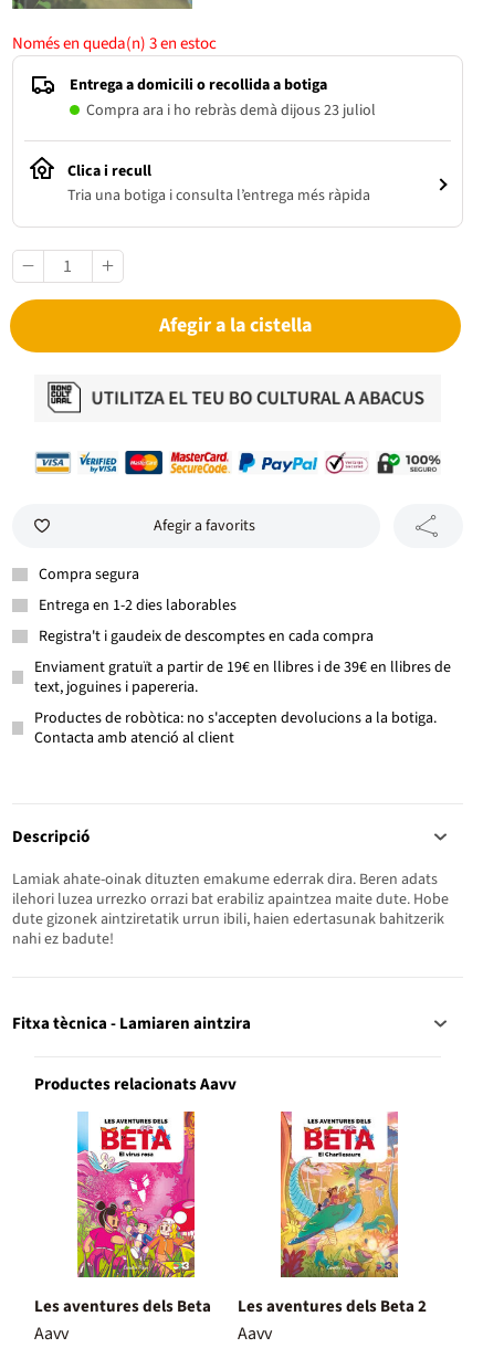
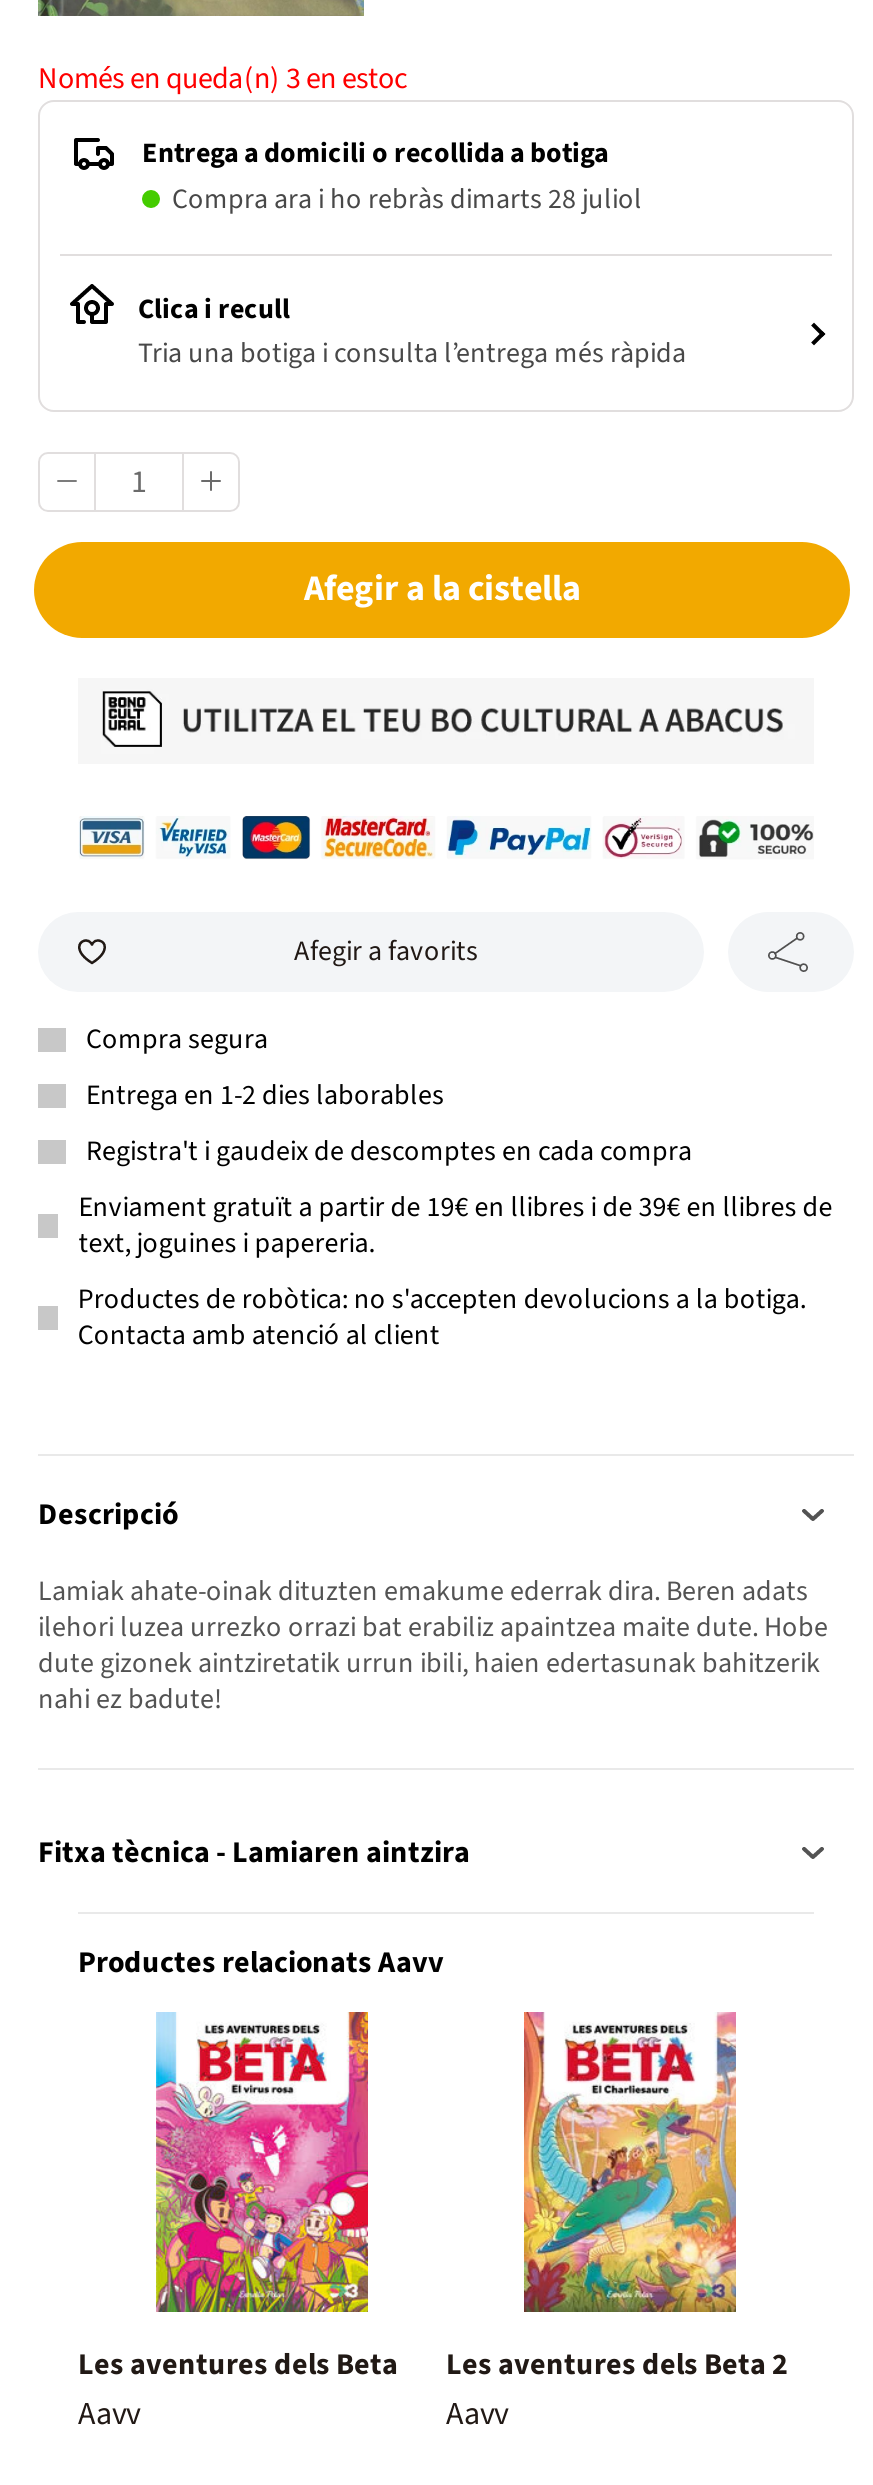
[86,100,376,122] Compra ara i ho rebràs demà dijous 23 juliol -> [172,180,642,220] Compra ara i ho rebràs dimarts 28 juliol

